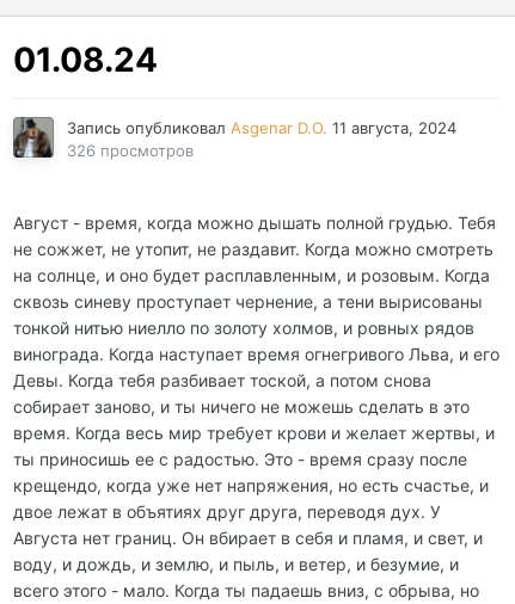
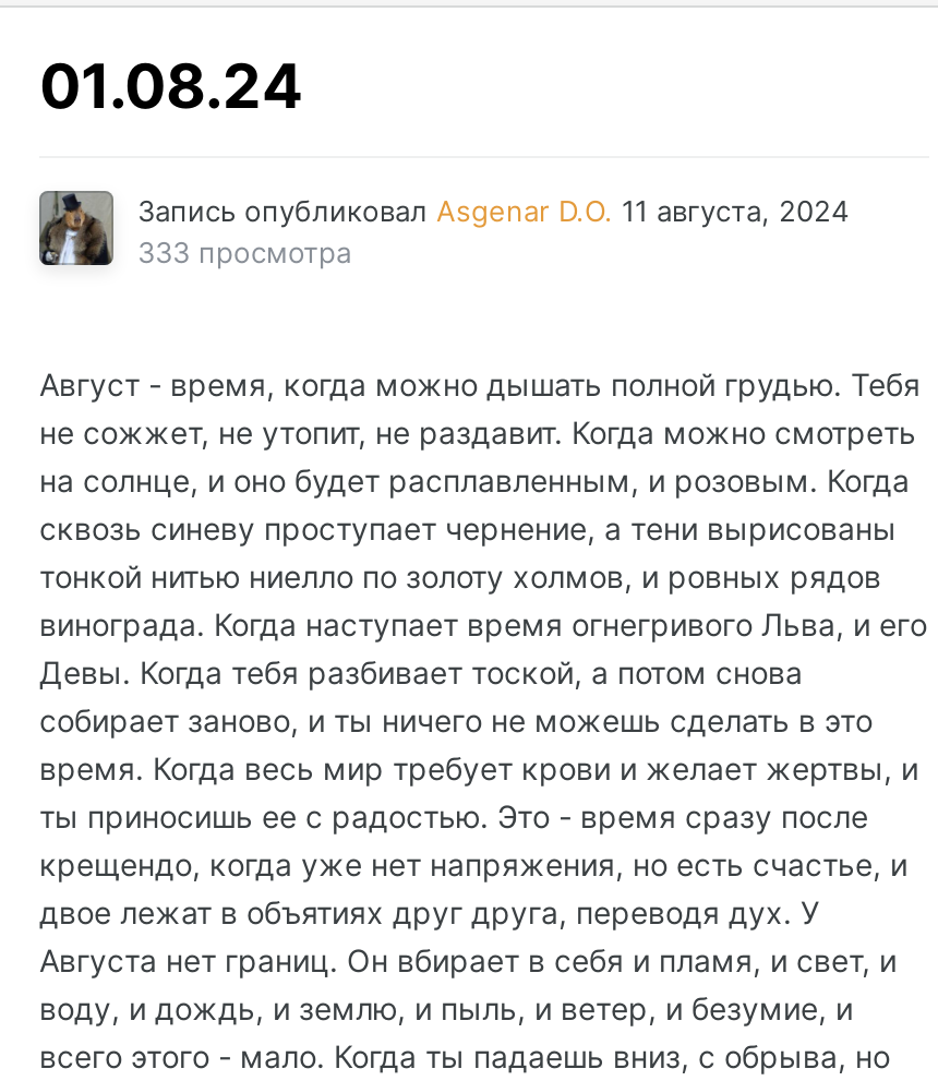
[67,141,194,160] 326 просмотров -> [137,235,351,270] 333 просмотра

